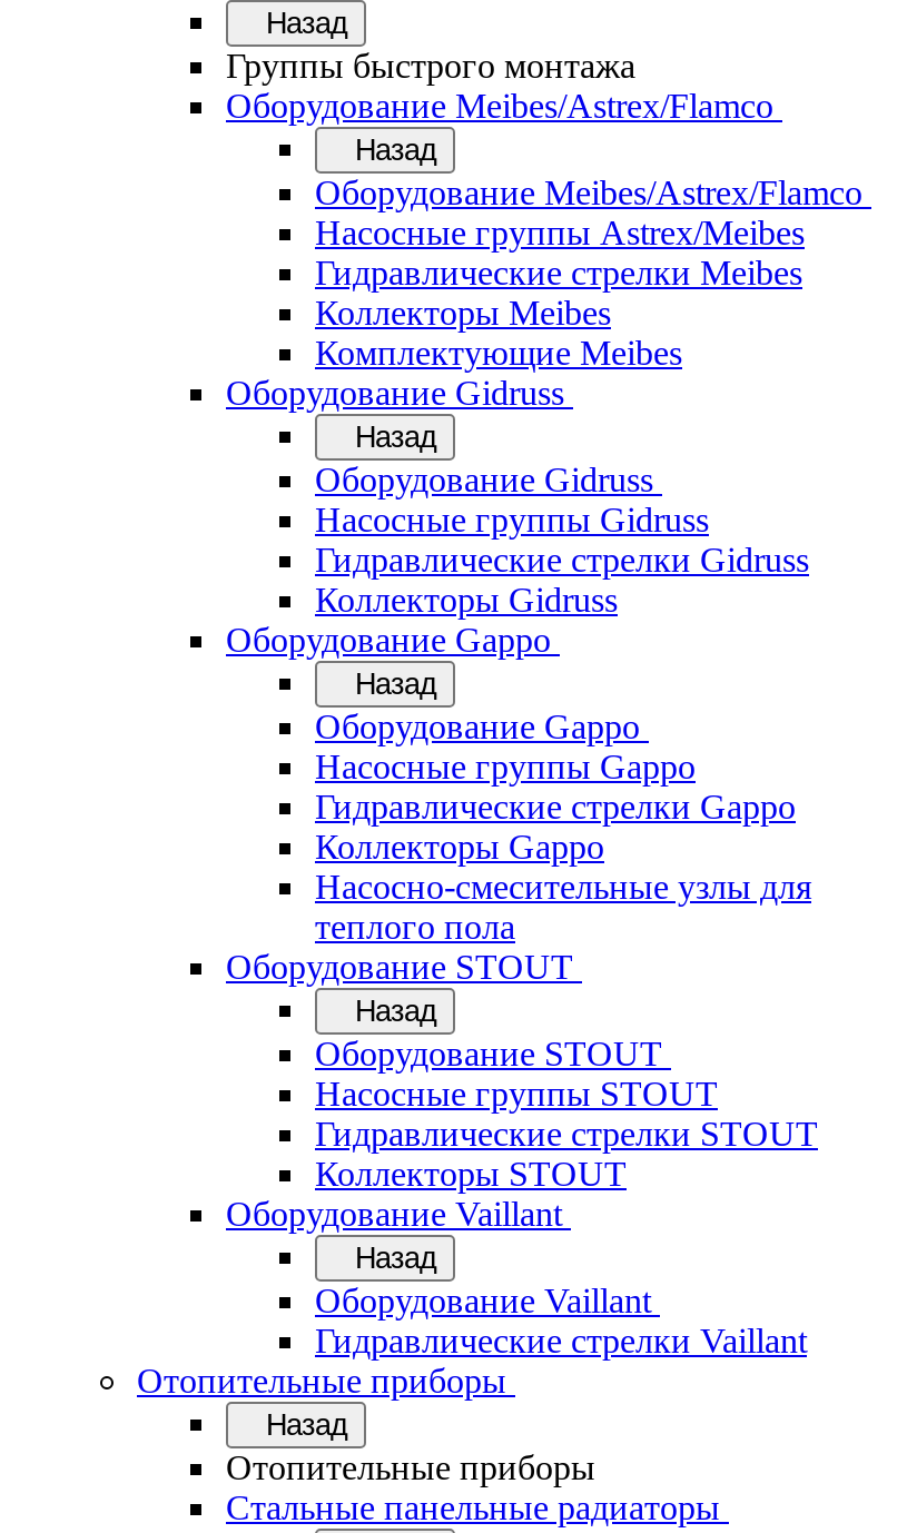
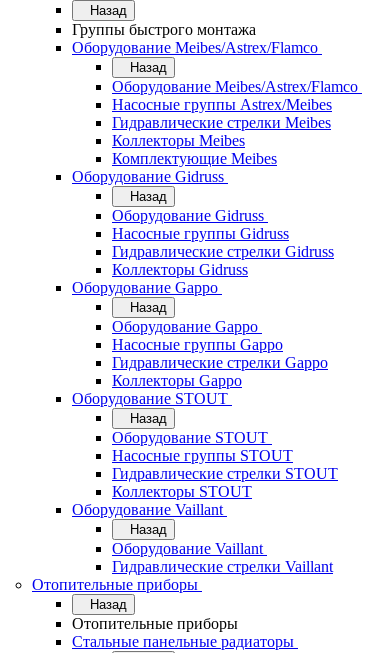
[315,868,811,946] Насосно-смесительные узлы для | теплого пола -> none

